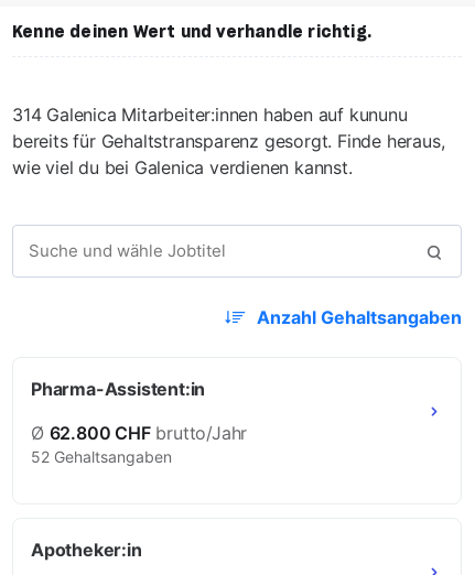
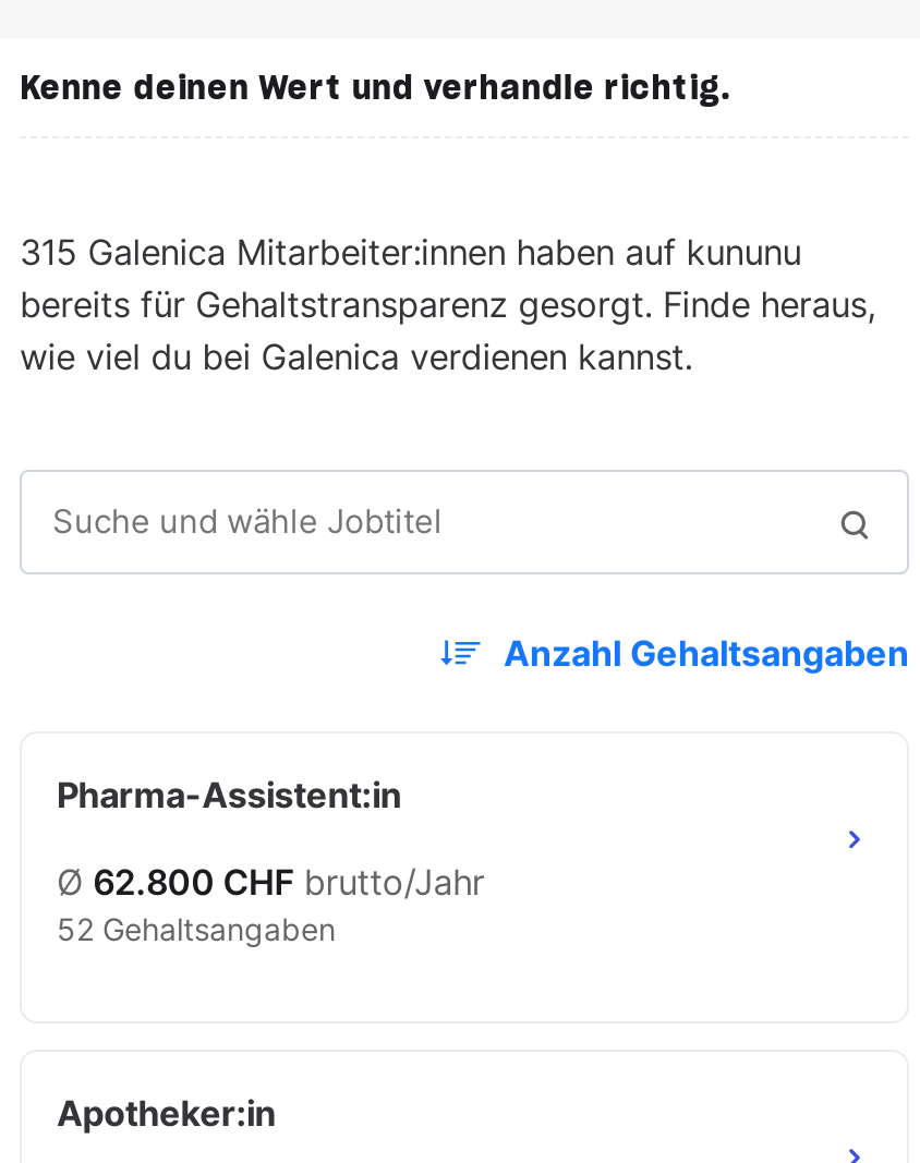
[12,104,407,126] 314 Galenica Mitarbeiter:innen haben auf kununu -> [20,230,801,274] 315 Galenica Mitarbeiter:innen haben auf kununu

